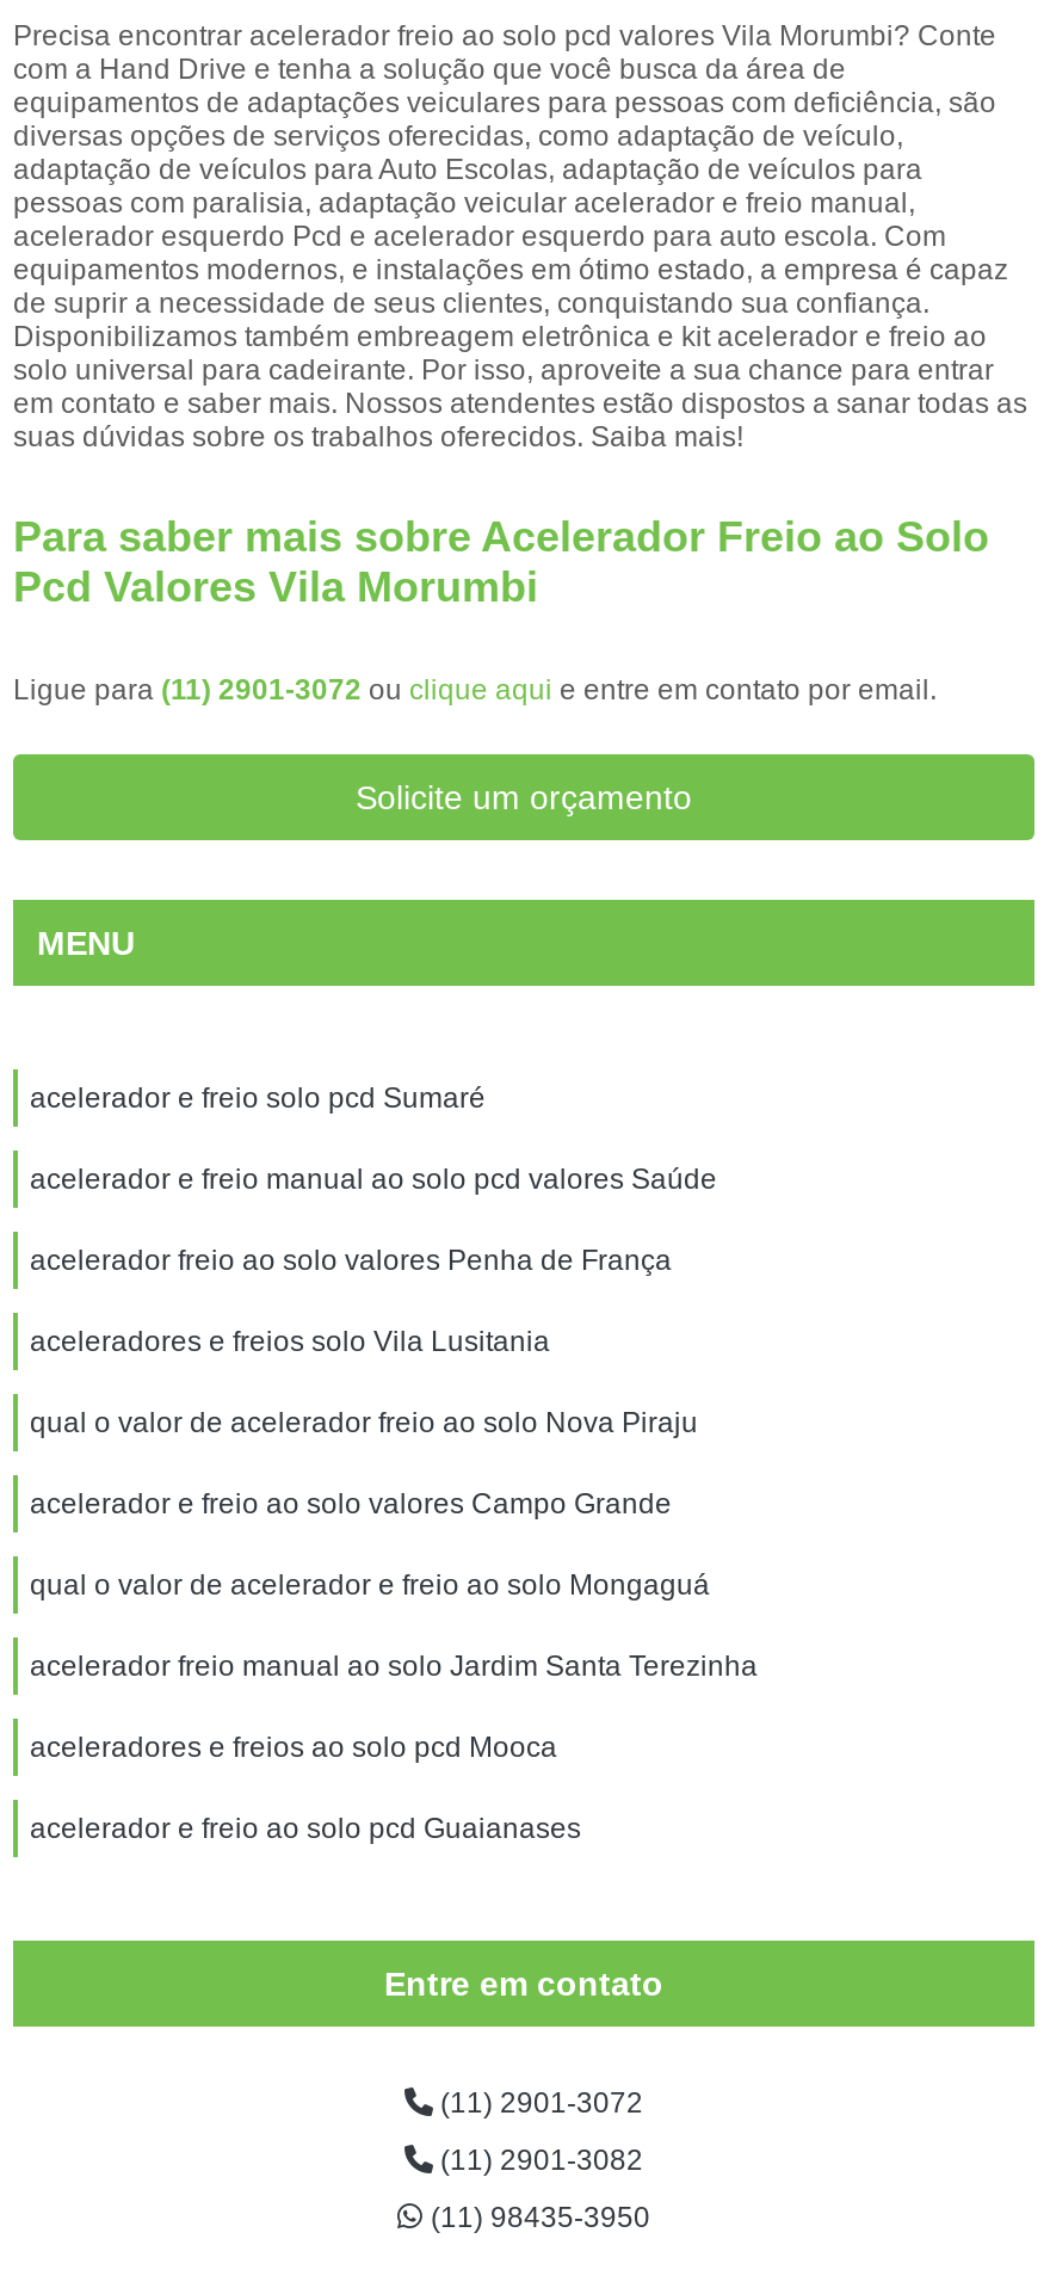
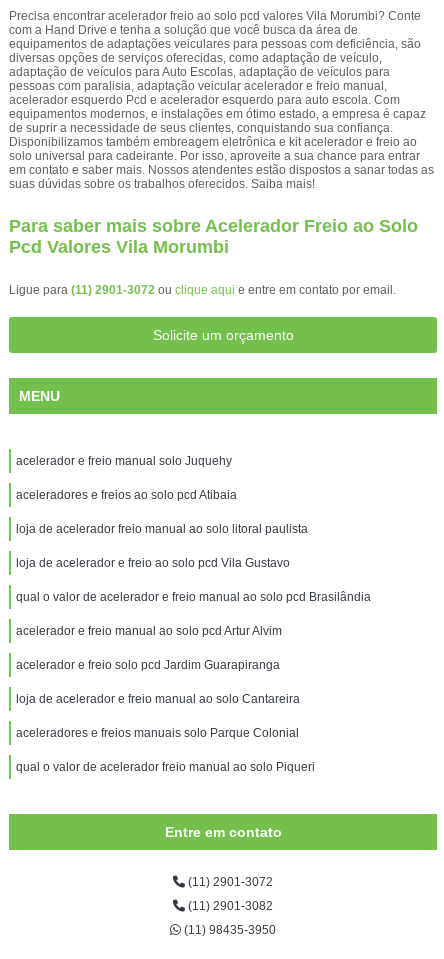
[30,1081,486,1115] acelerador e freio solo pcd Sumaré -> [16,454,232,468] acelerador e freio manual solo Juquehy
[30,1162,717,1196] acelerador e freio manual ao solo pcd valores Saúde -> [16,488,240,502] aceleradores e freios ao solo pcd Atibaia
[30,1244,672,1277] acelerador freio ao solo valores Penha de França -> [16,522,308,536] loja de acelerador freio manual ao solo litoral paulista
[30,1325,550,1358] aceleradores e freios solo Vila Lusitania -> [16,556,290,570] loja de acelerador e freio ao solo pcd Vila Gustavo
[30,1406,698,1439] qual o valor de acelerador freio ao solo Nova Piraju -> [16,590,371,604] qual o valor de acelerador e freio manual ao solo pcd Brasilândia
[30,1487,672,1521] acelerador e freio ao solo valores Campo Grande -> [16,624,282,638] acelerador e freio manual ao solo pcd Artur Alvim
[30,1568,710,1602] qual o valor de acelerador e freio ao solo Mongaguá -> [16,658,280,672] acelerador e freio solo pcd Jardim Guarapiranga
[30,1649,758,1683] acelerador freio manual ao solo Jardim Santa Terezinha -> [16,692,300,706] loja de acelerador e freio manual ao solo Cantareira
[30,1731,557,1764] aceleradores e freios ao solo pcd Mooca -> [16,726,299,740] aceleradores e freios manuais solo Parque Colonial
[30,1812,581,1845] acelerador e freio ao solo pcd Guaianases -> [16,760,315,774] qual o valor de acelerador freio manual ao solo Piqueri

